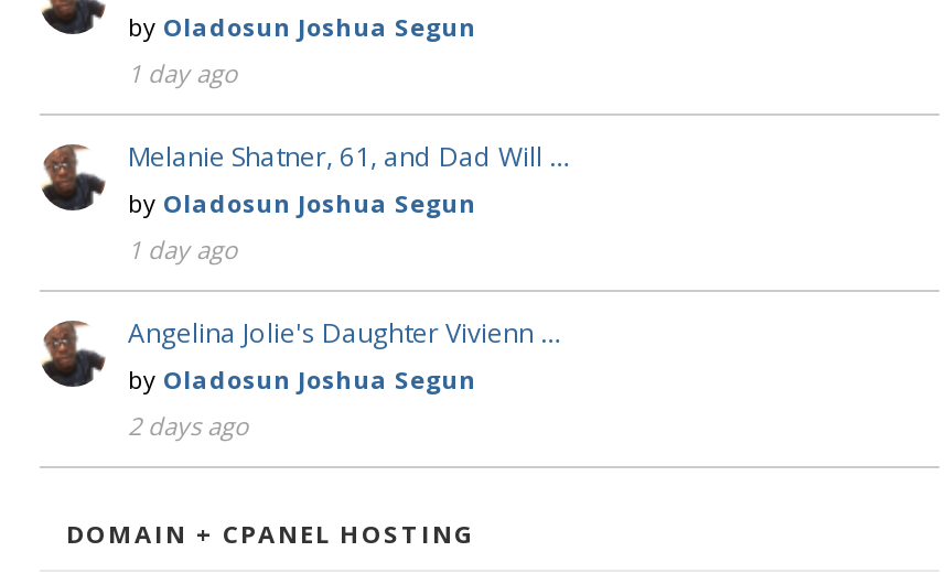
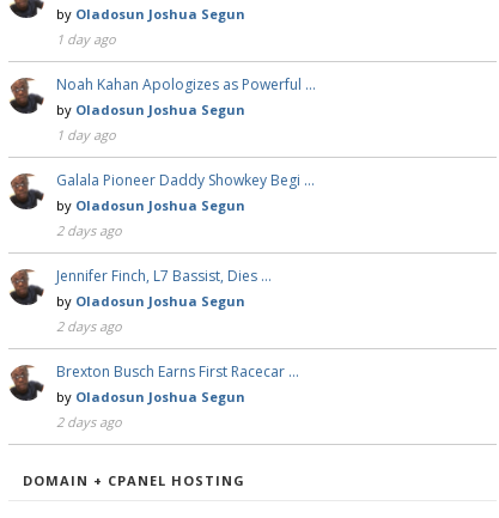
[128,136,569,174] Melanie Shatner, 61, and Dad Will … -> [56,74,316,94] Noah Kahan Apologizes as Powerful …
[128,312,560,350] Angelina Jolie's Daughter Vivienn … -> [56,170,315,381] Galala Pioneer Daddy Showkey Begi … | by Oladosun Joshua Segun | 2 days ago | Jennifer Finch, L7 Bassist, Dies … | by Oladosun Joshua Segun | 2 days ago | Brexton Busch Earns First Racecar …

